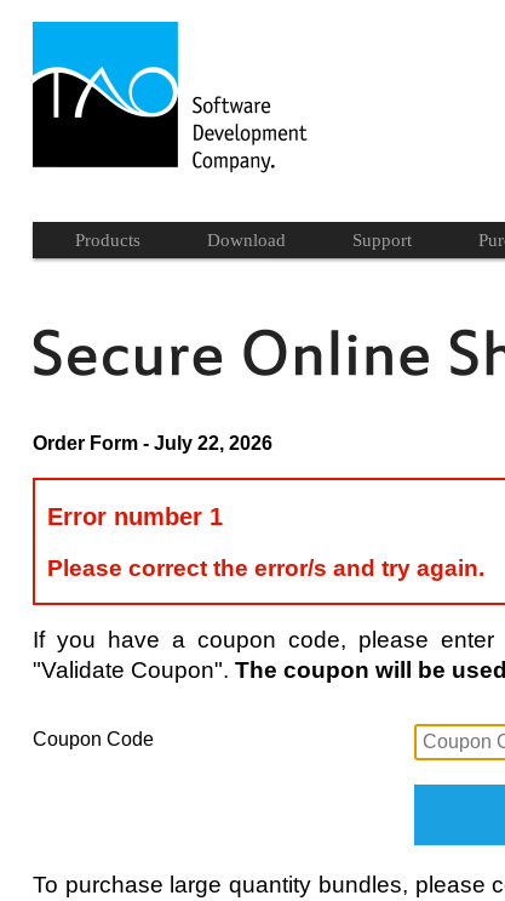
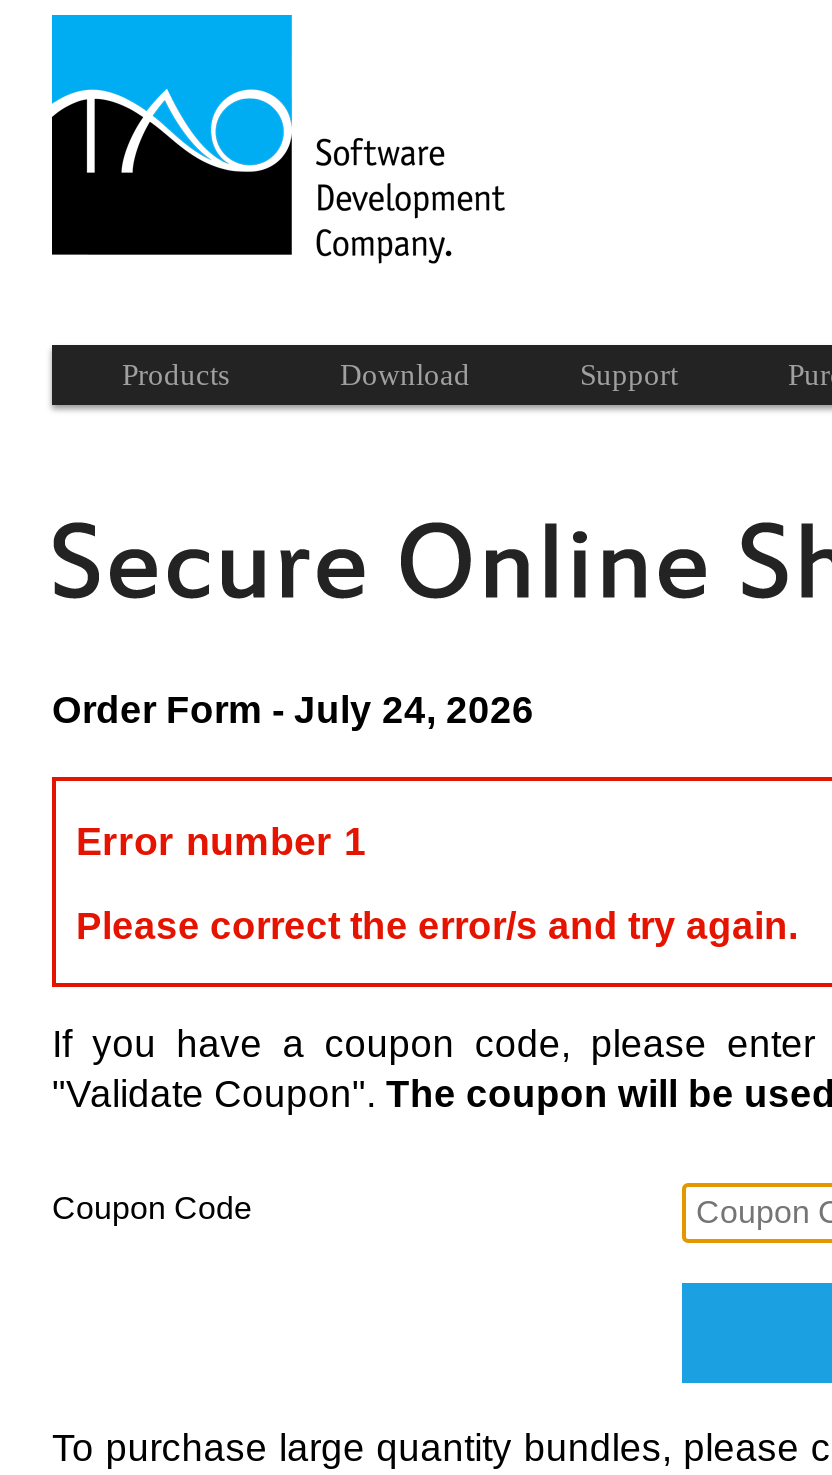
[33,433,272,454] Order Form - July 22, 2026 -> [52,689,534,731] Order Form - July 24, 2026

